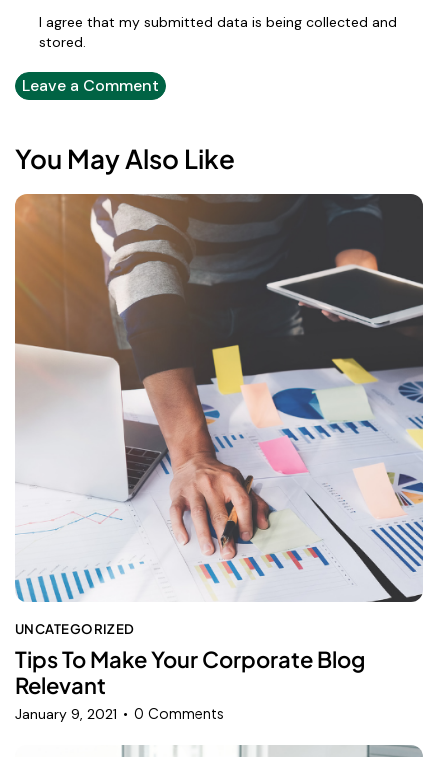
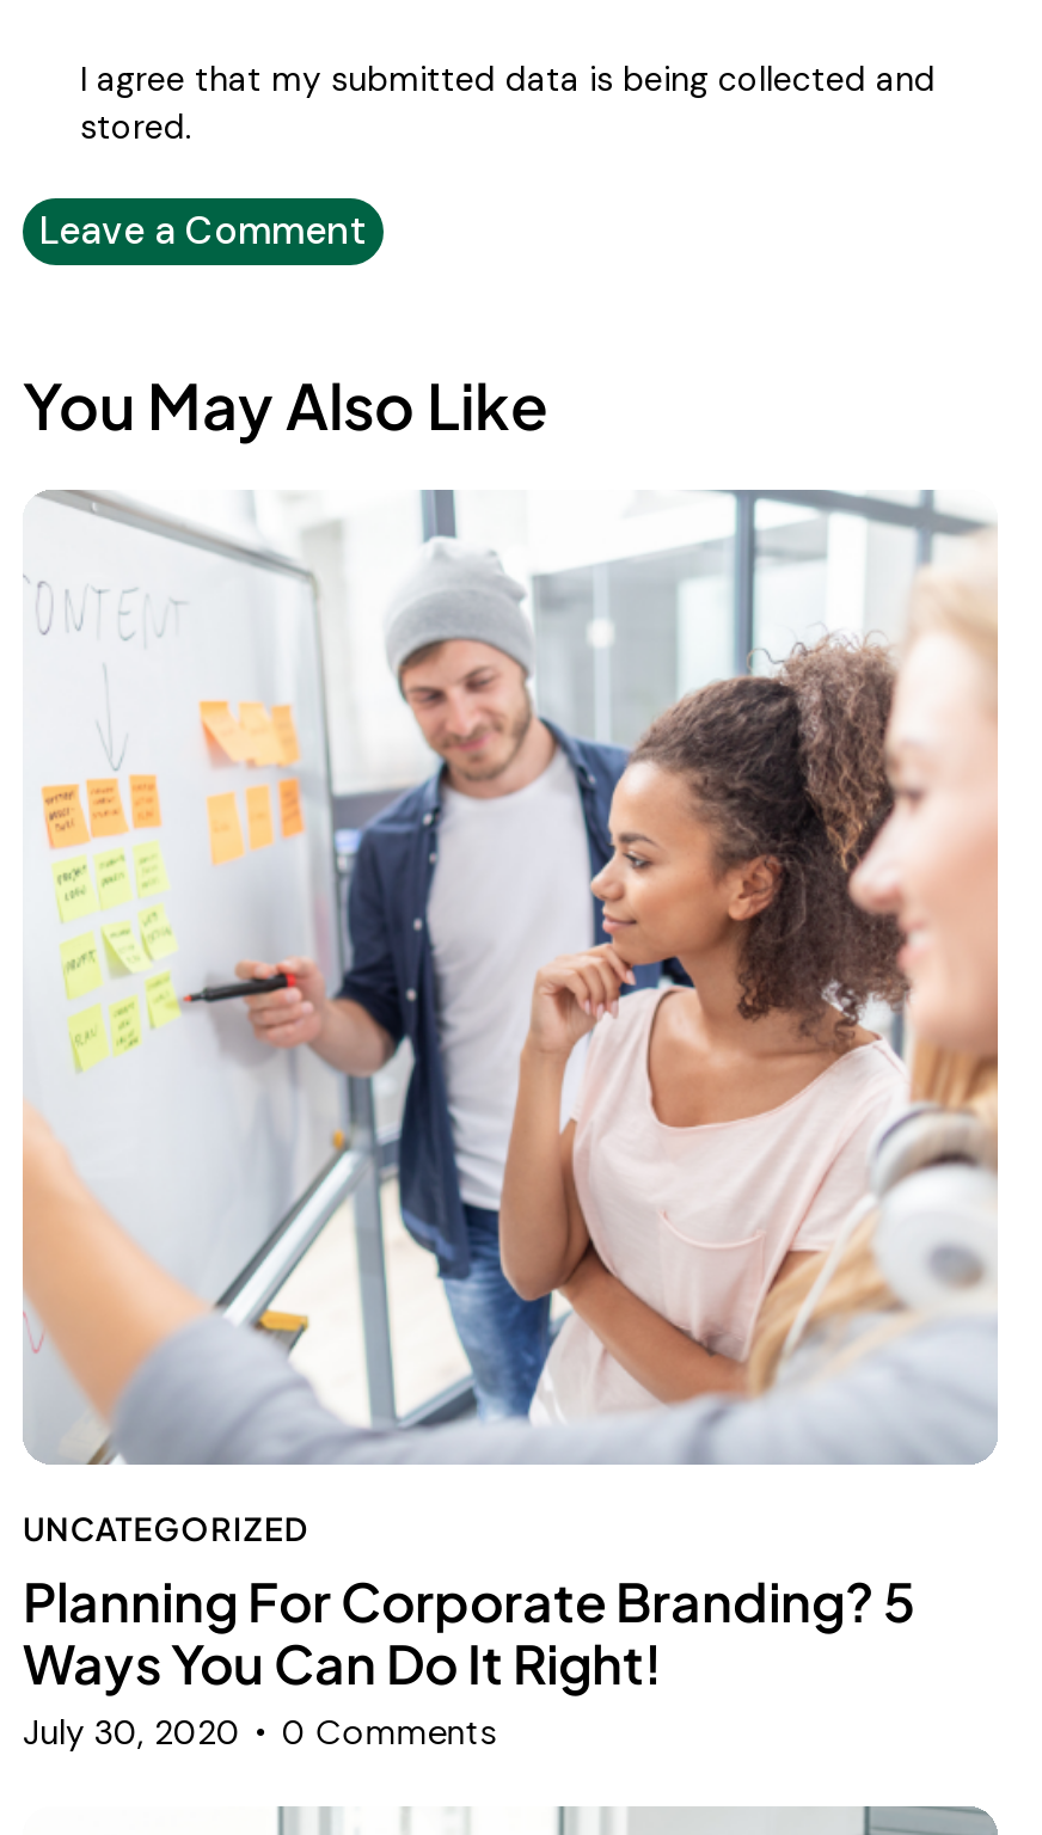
[14,193,424,603] [image] -> [20,490,998,1467] [image]
[15,644,365,723] Tips To Make Your Corporate Blog | Relevant | January 9, 2021 -> [23,1566,917,1754] Planning For Corporate Branding? 5 | Ways You Can Do It Right! | July 30, 2020

